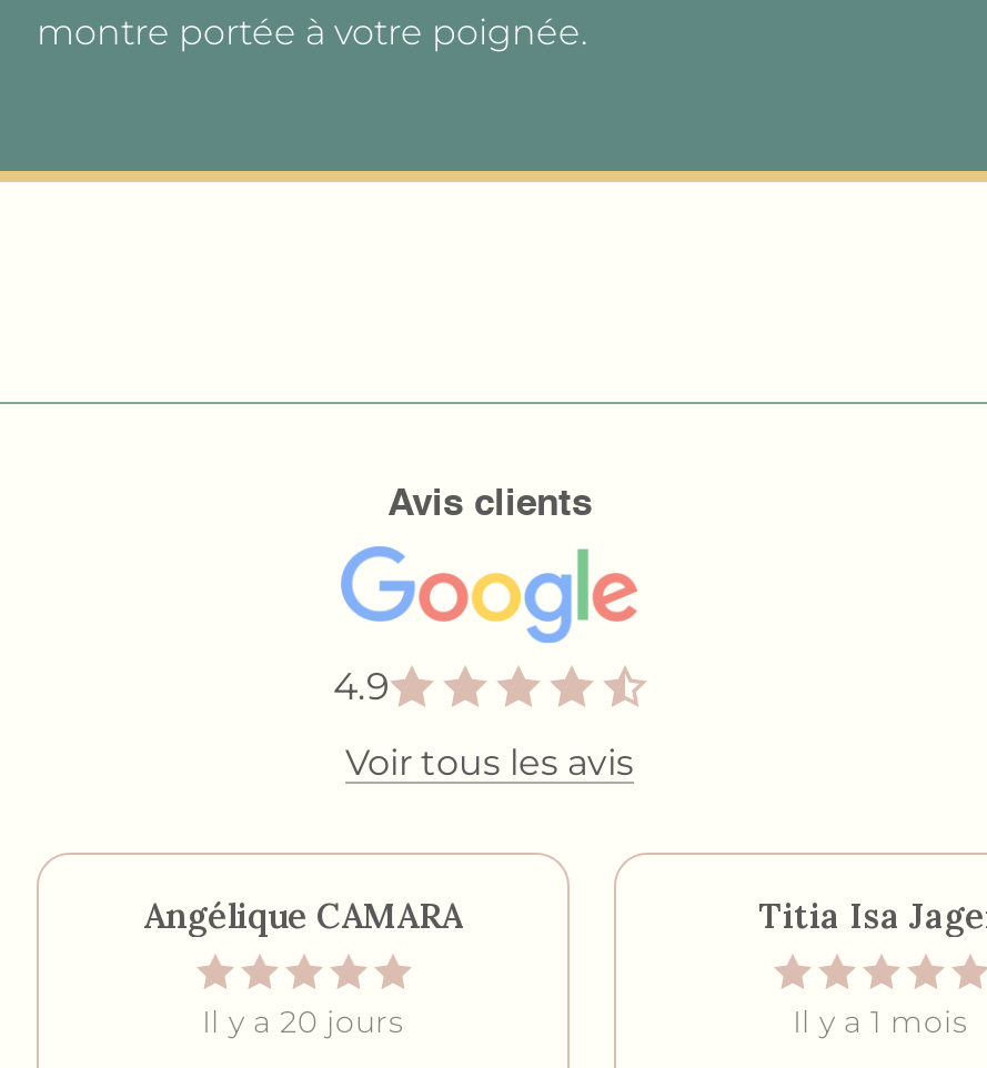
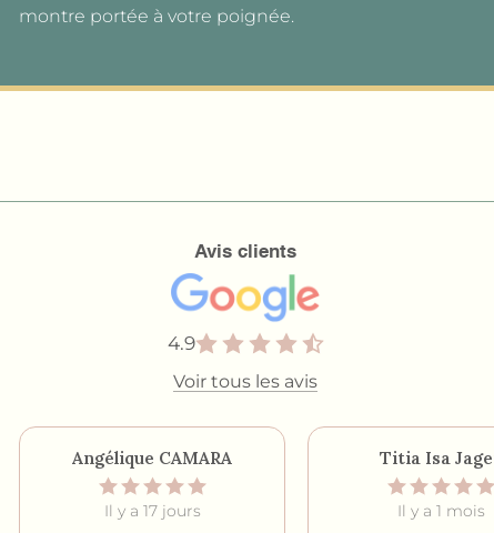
[202,1004,404,1039] Il y a 20 jours -> [104,502,200,520] Il y a 17 jours

